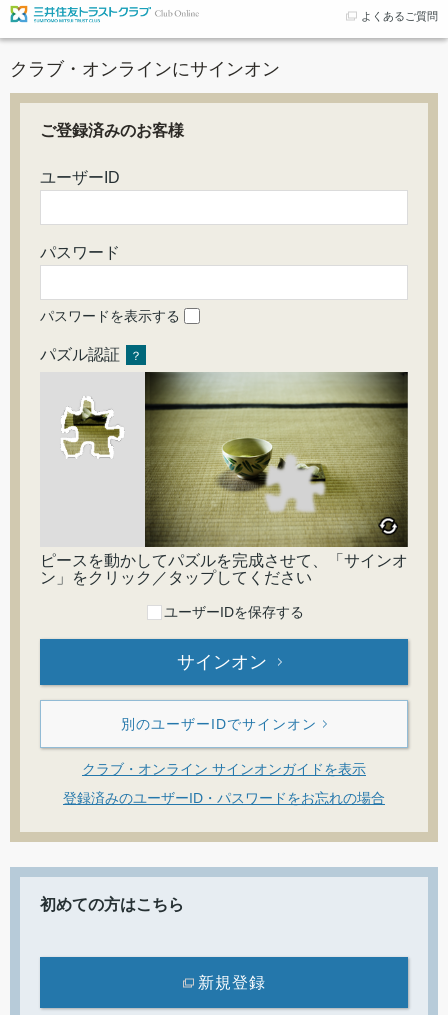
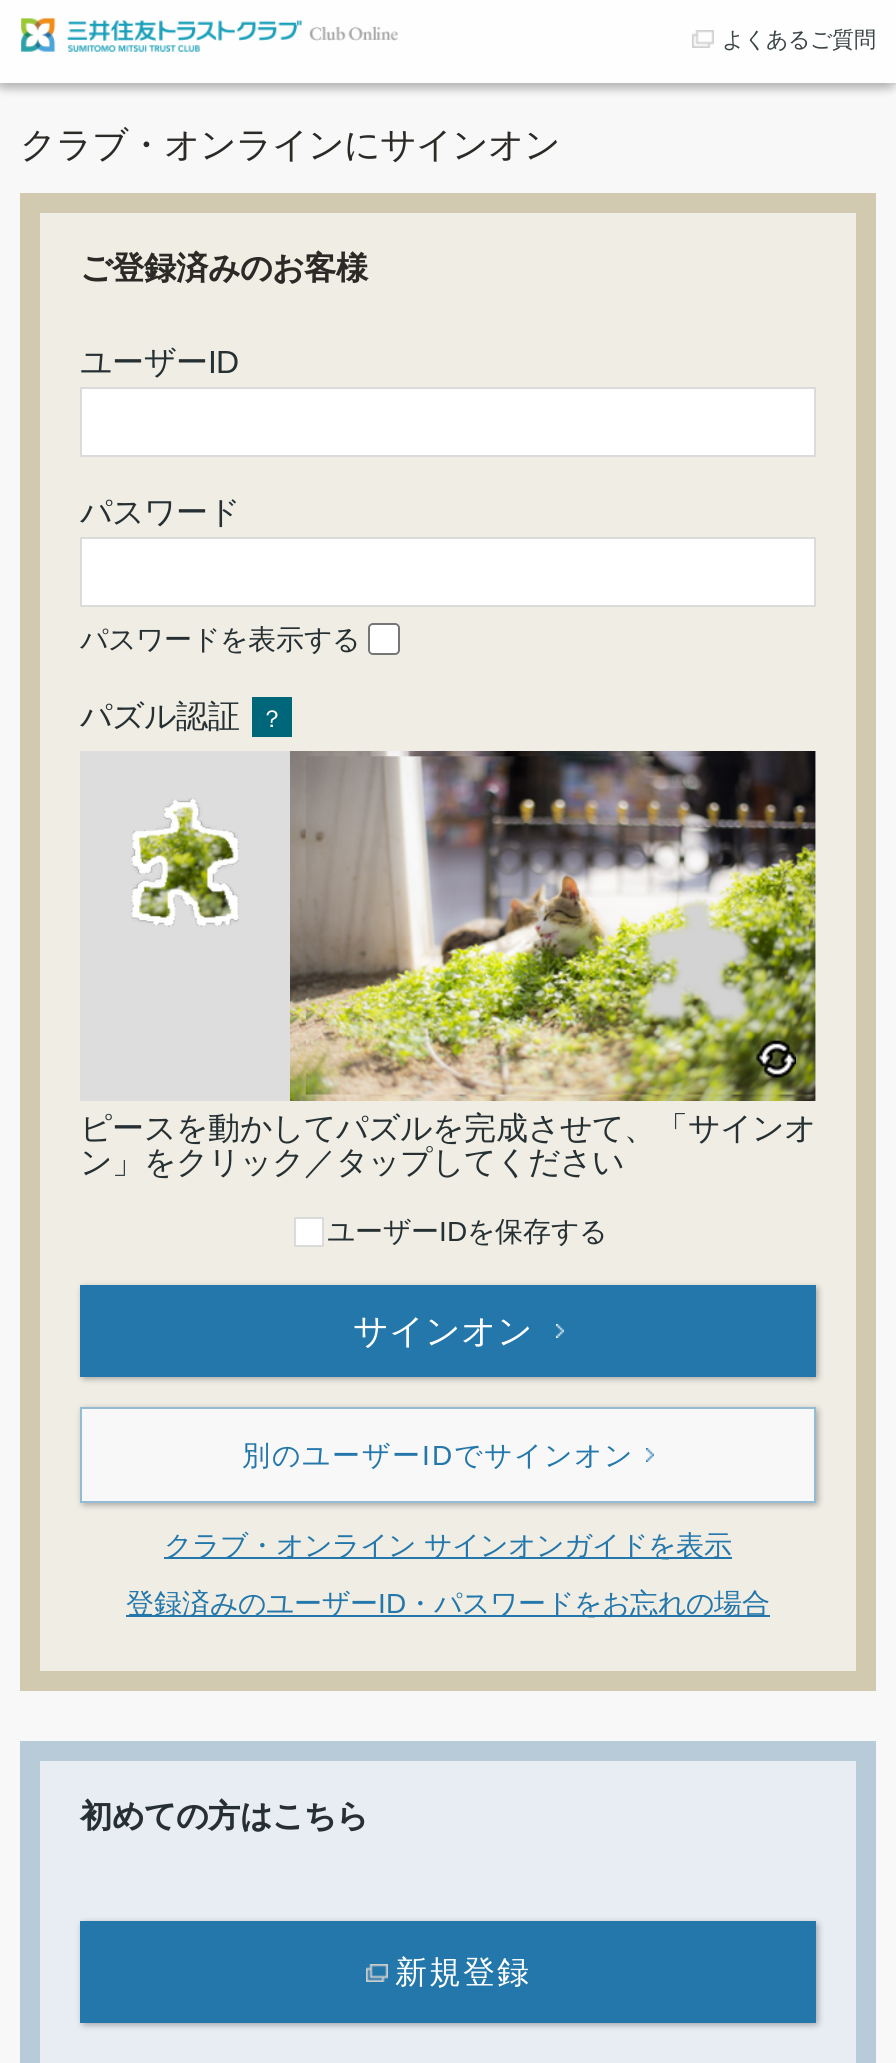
[144,372,409,548] [image] -> [288,749,818,1103] [image]
[62,400,123,455] [image] -> [130,803,238,923] [image]

